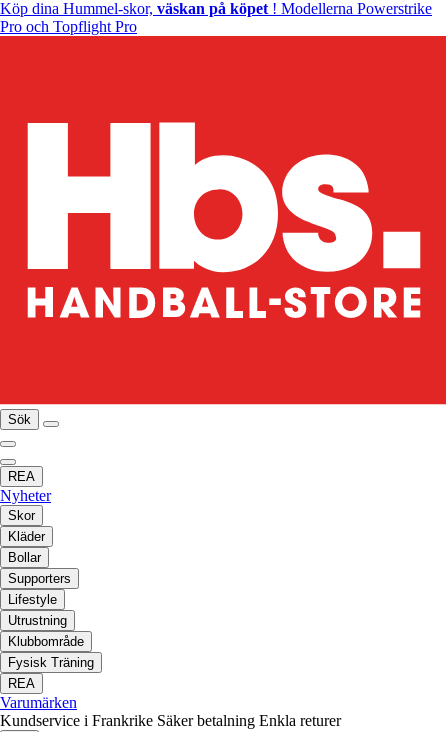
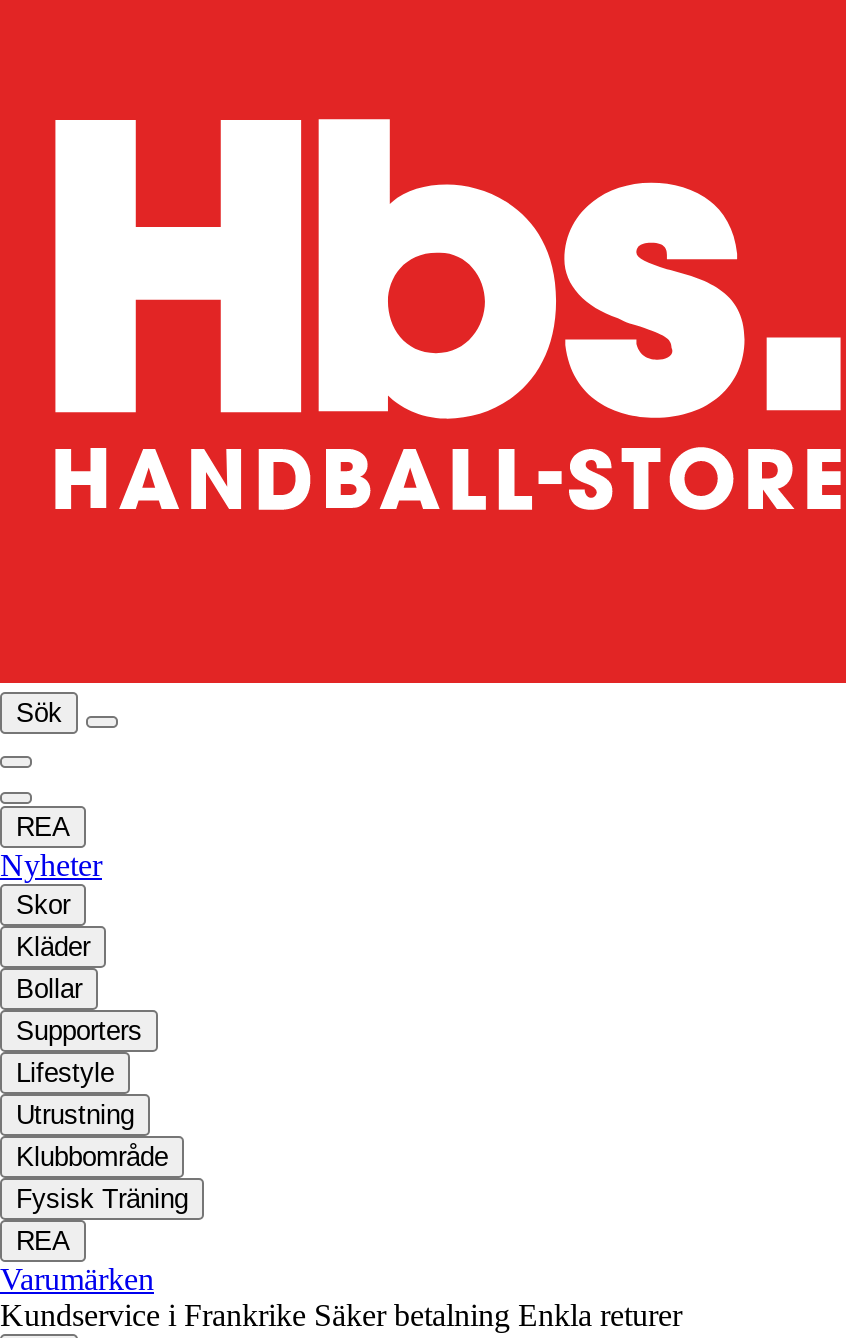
[0,0,432,35] Köp dina Hummel-skor, väskan på köpet! Modellerna Powerstrike | Pro och Topflight Pro -> none

